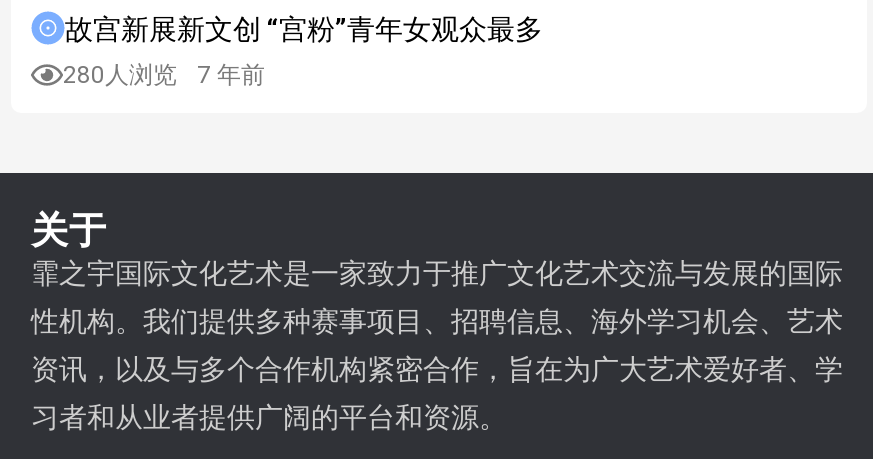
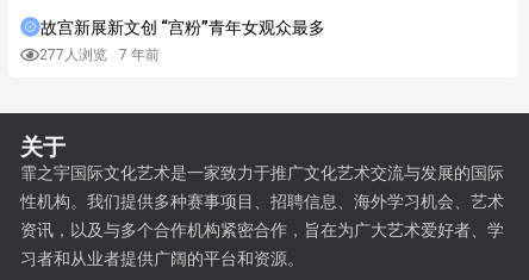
[63,60,265,88] 280人浏览 7 年前 -> [39,46,160,63] 277人浏览 7 年前

